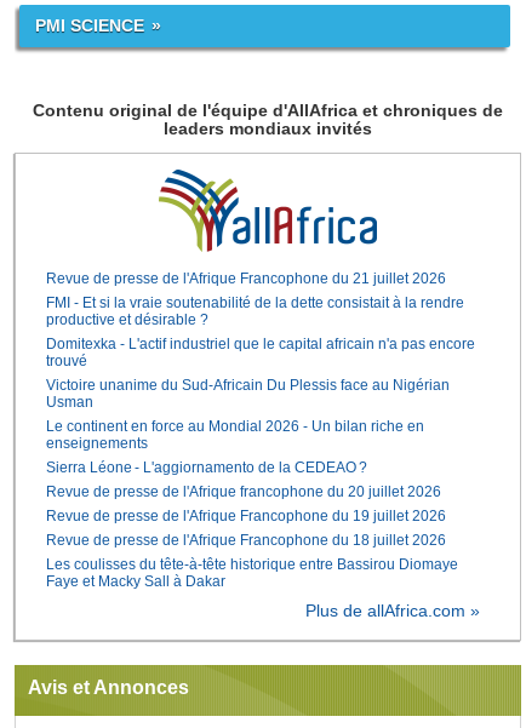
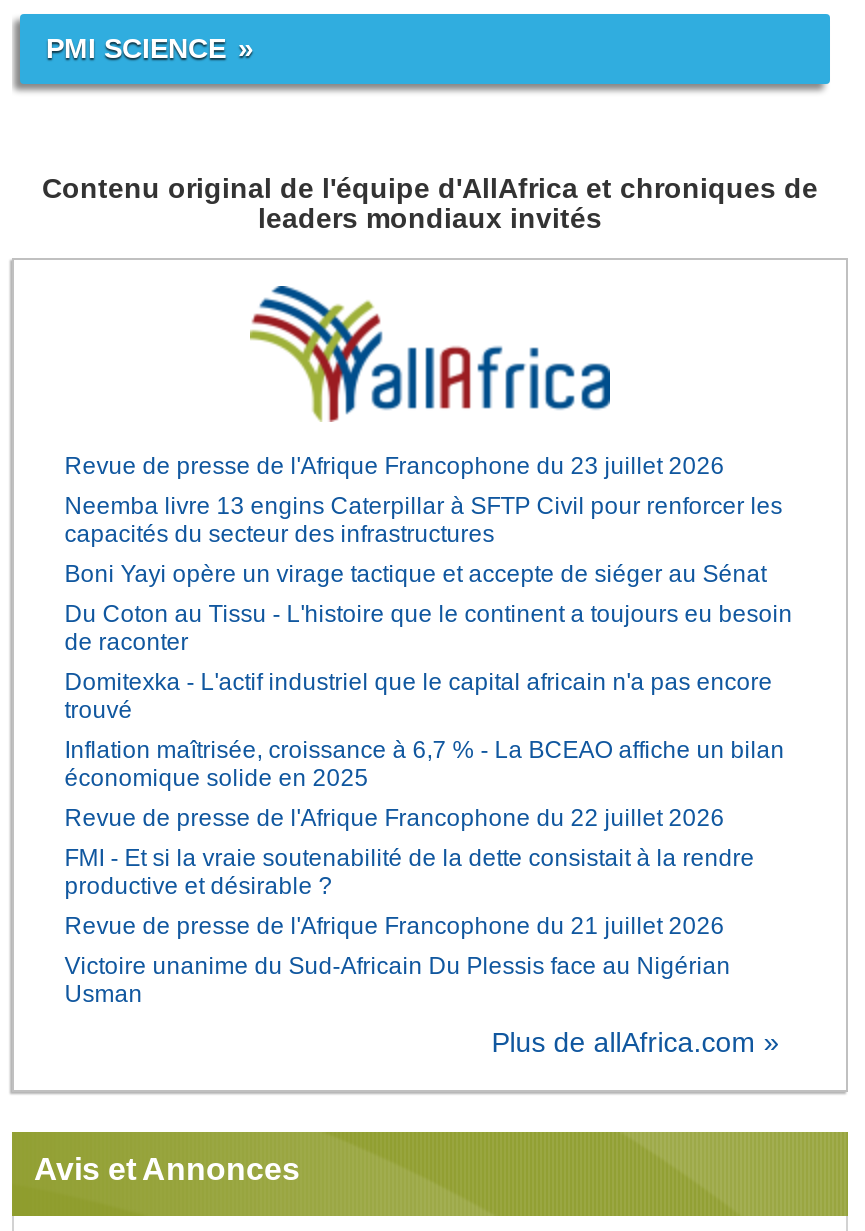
none -> [65,452,793,832] Revue de presse de l'Afrique Francophone du 23 juillet 2026 | Neemba livre 13 engins Caterpillar à SFTP Civil pour renforcer les | capacités du secteur des infrastructures | Boni Yayi opère un virage tactique et accepte de siéger au Sénat | Du Coton au Tissu - L'histoire que le continent a toujours eu besoin | de raconter | Inflation maîtrisée, croissance à 6,7 % - La BCEAO affiche un bilan | économique solide en 2025 | Revue de presse de l'Afrique Francophone du 22 juillet 2026
moved [46,270,446,287] -> [65,912,725,940]: Revue de presse de l'Afrique Francophone du 21 juillet 2026
moved [46,294,465,328] -> [65,844,755,900]: FMI - Et si la vraie soutenabilité de la dette consistait à la rendre | productive et désirable ?
moved [46,336,475,369] -> [65,668,773,724]: Domitexka - L'actif industriel que le capital africain n'a pas encore | trouvé
moved [46,377,450,411] -> [65,952,731,1008]: Victoire unanime du Sud-Africain Du Plessis face au Nigérian | Usman
[46,418,458,590] Le continent en force au Mondial 2026 - Un bilan riche en | enseignements | Sierra Léone - L'aggiornamento de la CEDEAO ? | Revue de presse de l'Afrique francophone du 20 juillet 2026 | Revue de presse de l'Afrique Francophone du 19 juillet 2026 | Revue de presse de l'Afrique Francophone du 18 juillet 2026 | Les coulisses du tête-à-tête historique entre Bassirou Diomaye | Faye et Macky Sall à Dakar -> none

